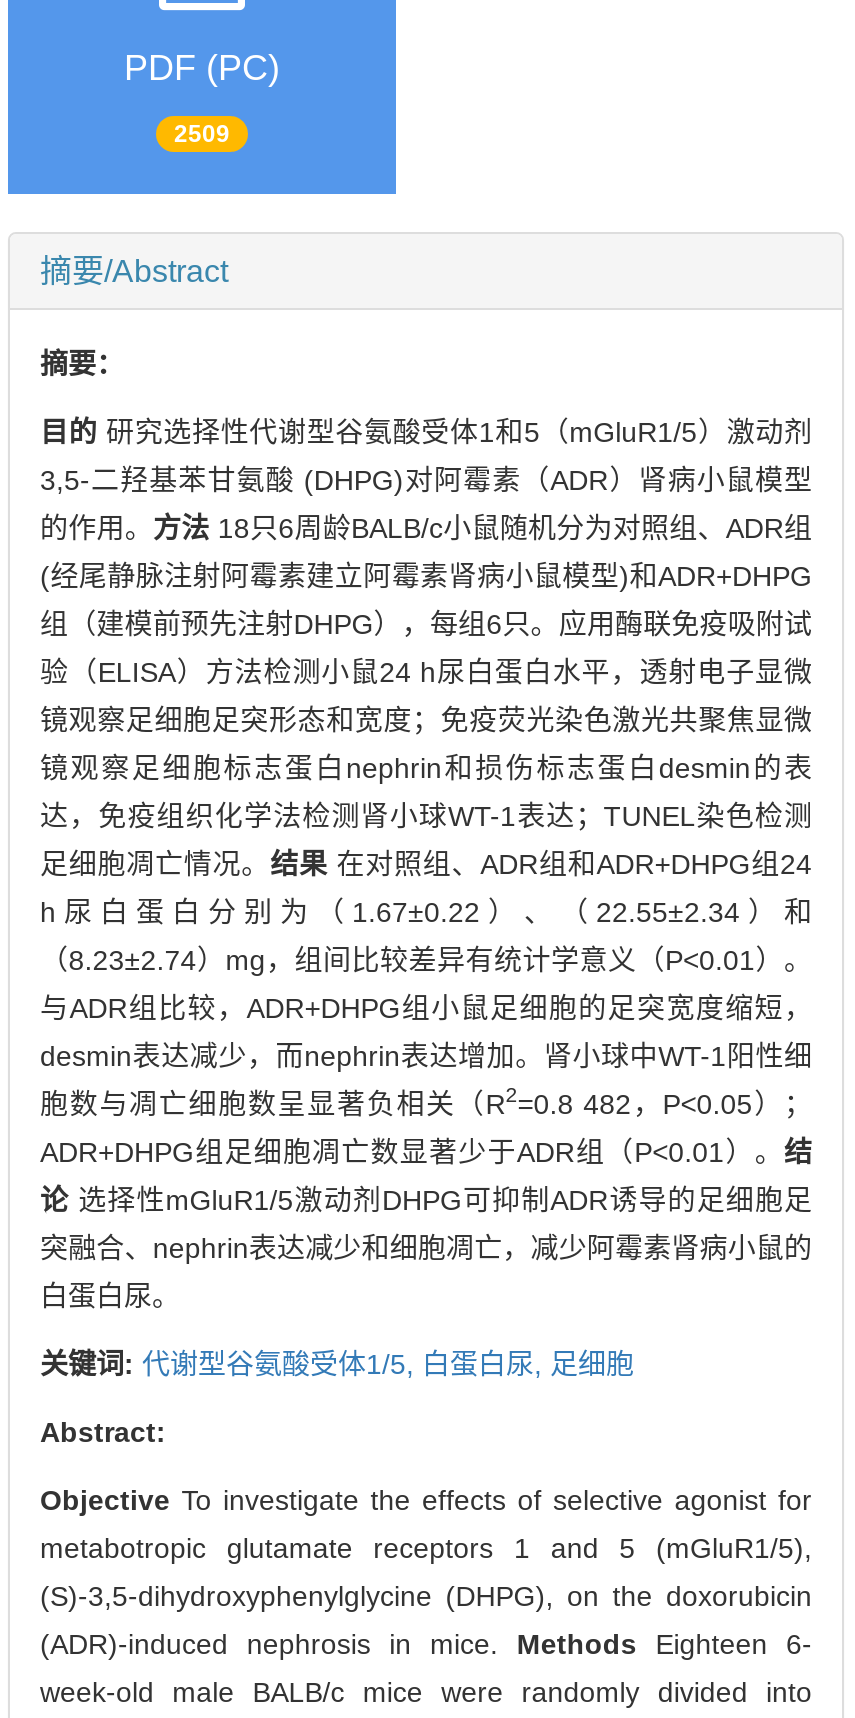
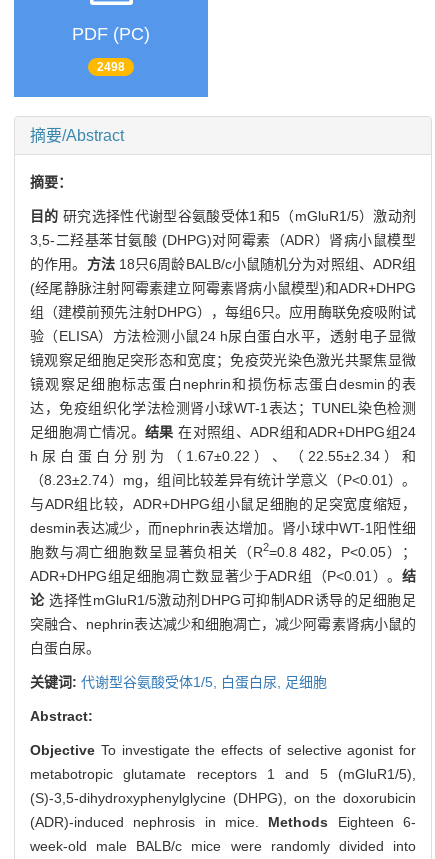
[174,119,230,147] 2509 -> [97,60,125,74] 2498

